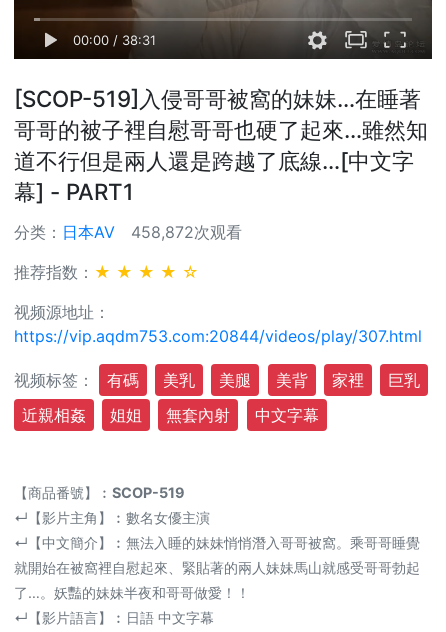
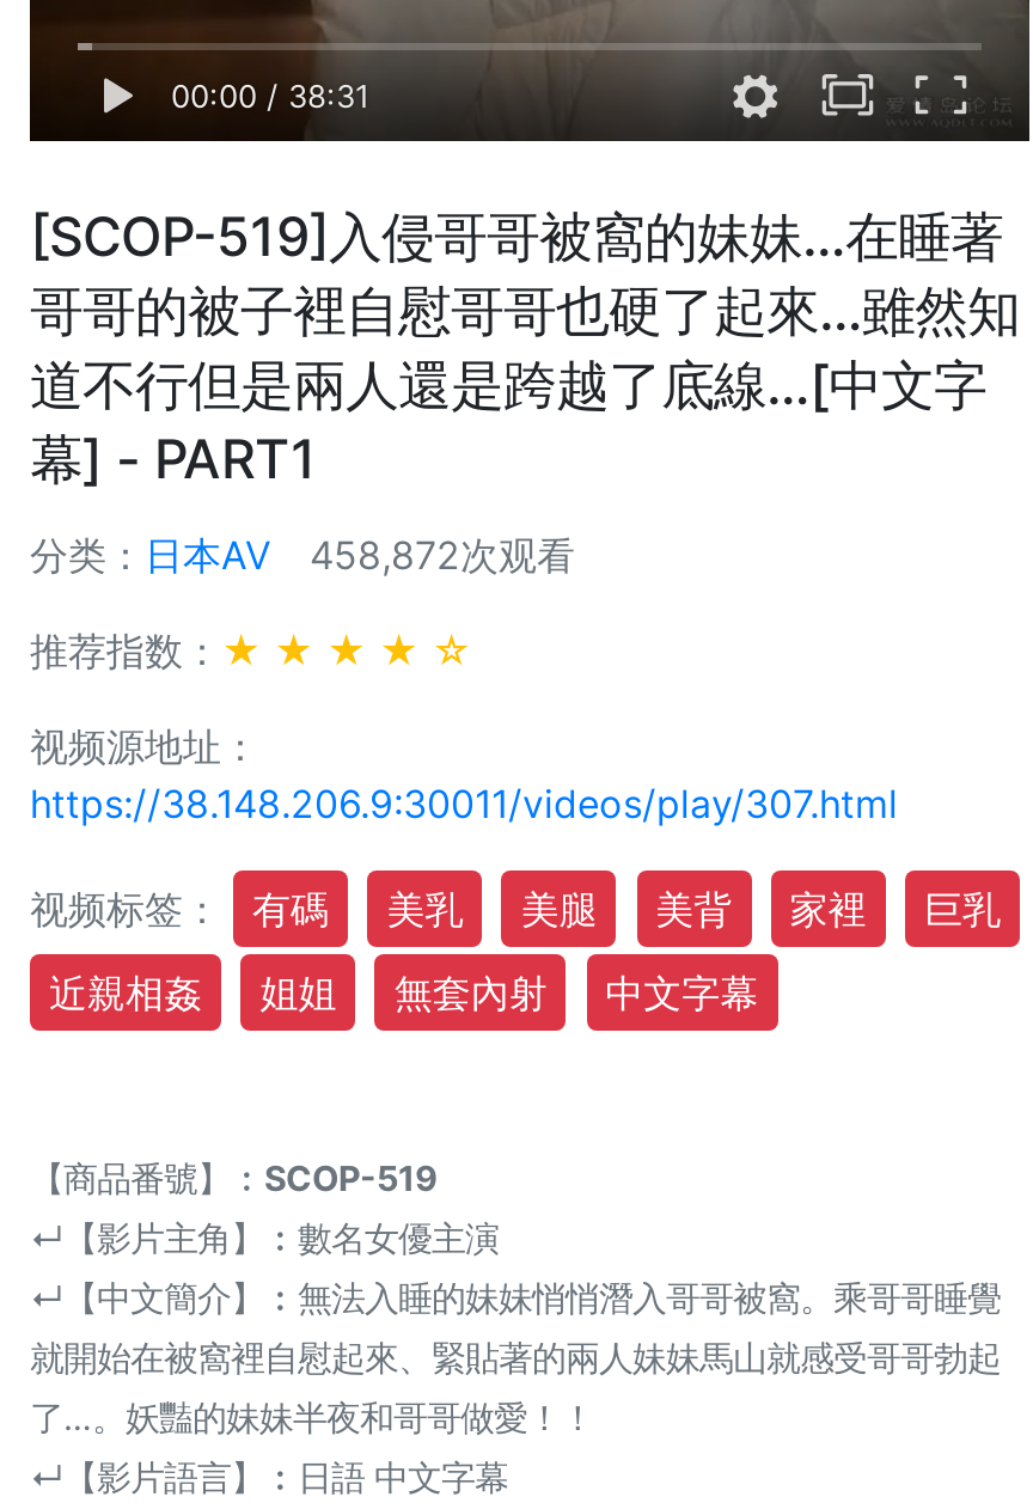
[14,326,422,346] https://vip.aqdm753.com:20844/videos/play/307.html -> [30,780,898,828] https://38.148.206.9:30011/videos/play/307.html

